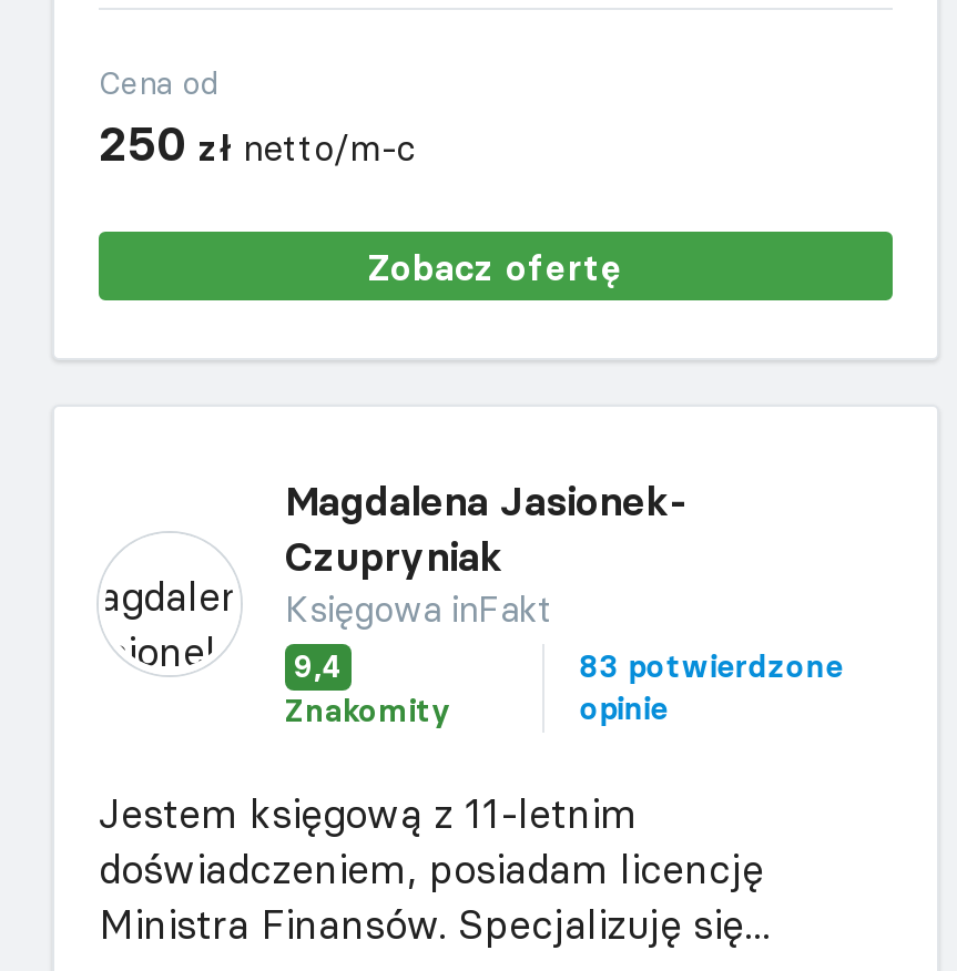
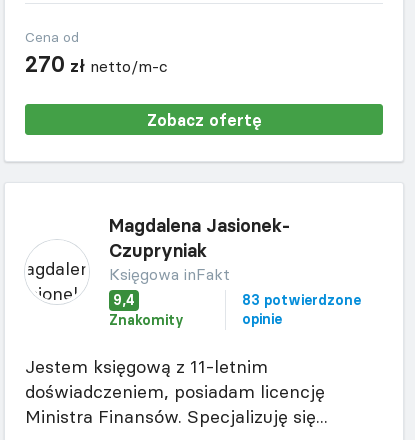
[99,114,416,174] 250 zł netto/m-c -> [25,51,168,78] 270 zł netto/m-c

